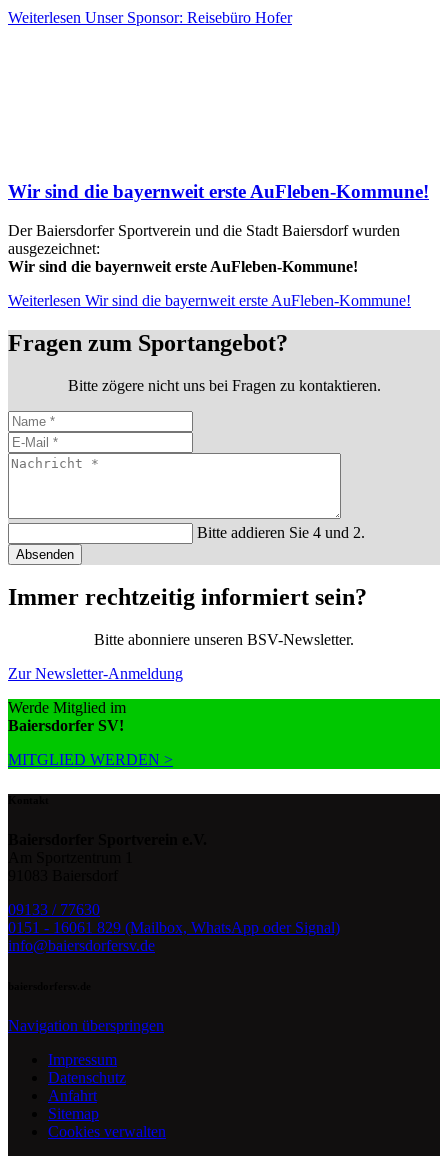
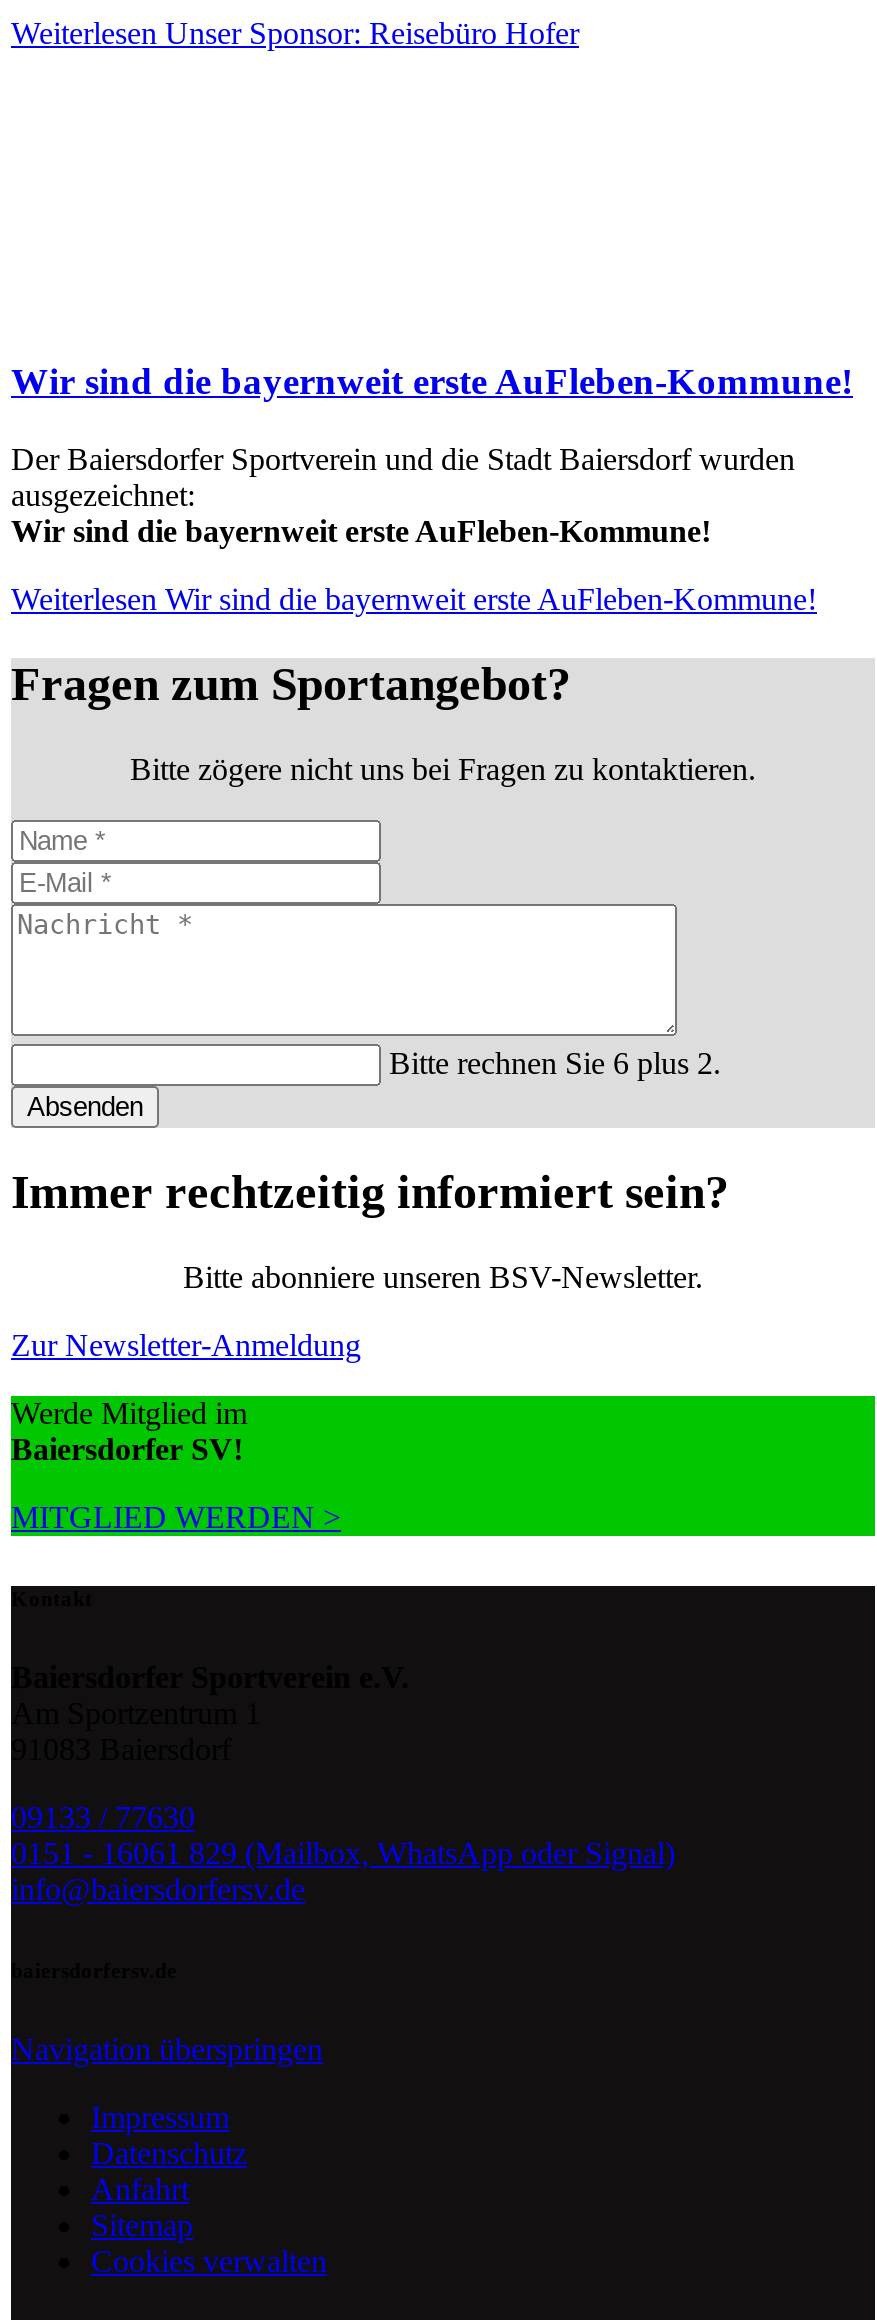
[197,523,365,540] Bitte addieren Sie 4 und 2. -> [389,1045,721,1079] Bitte rechnen Sie 6 plus 2.

